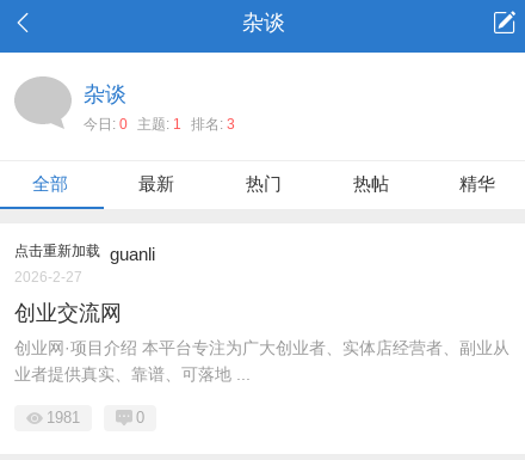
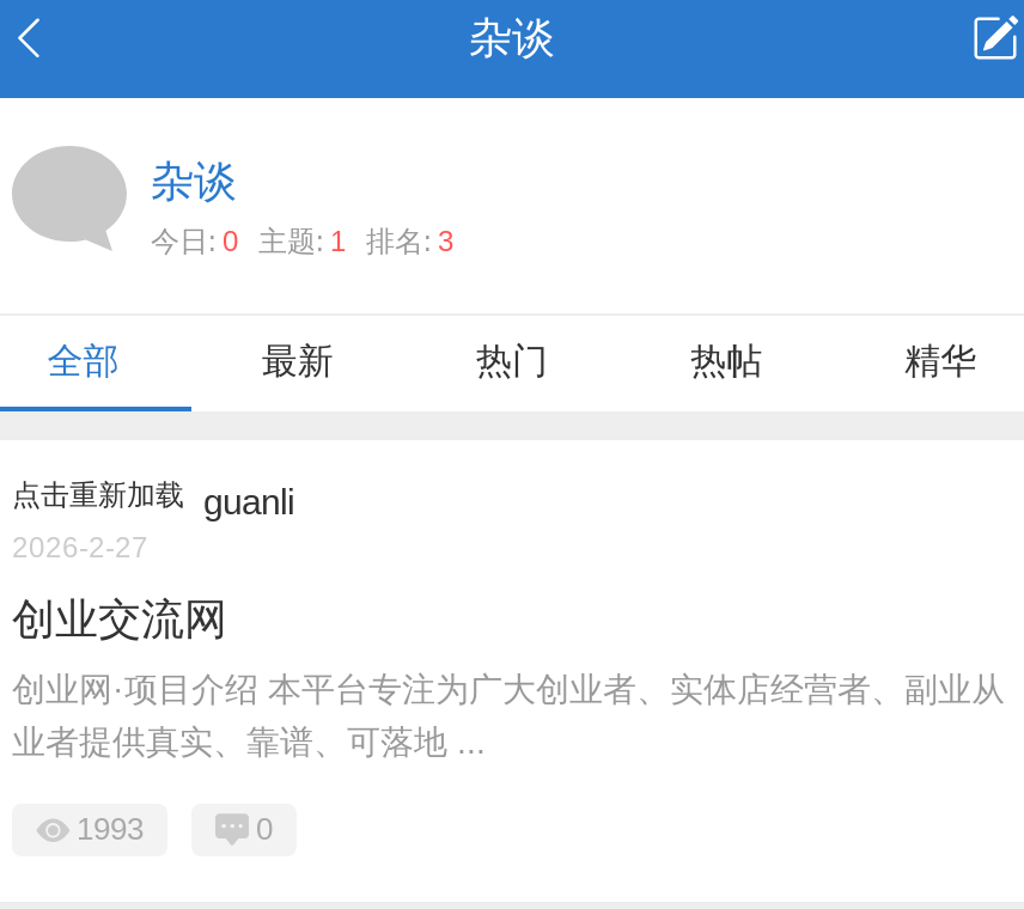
[47,409,80,427] 1981 -> [77,811,144,847] 1993

